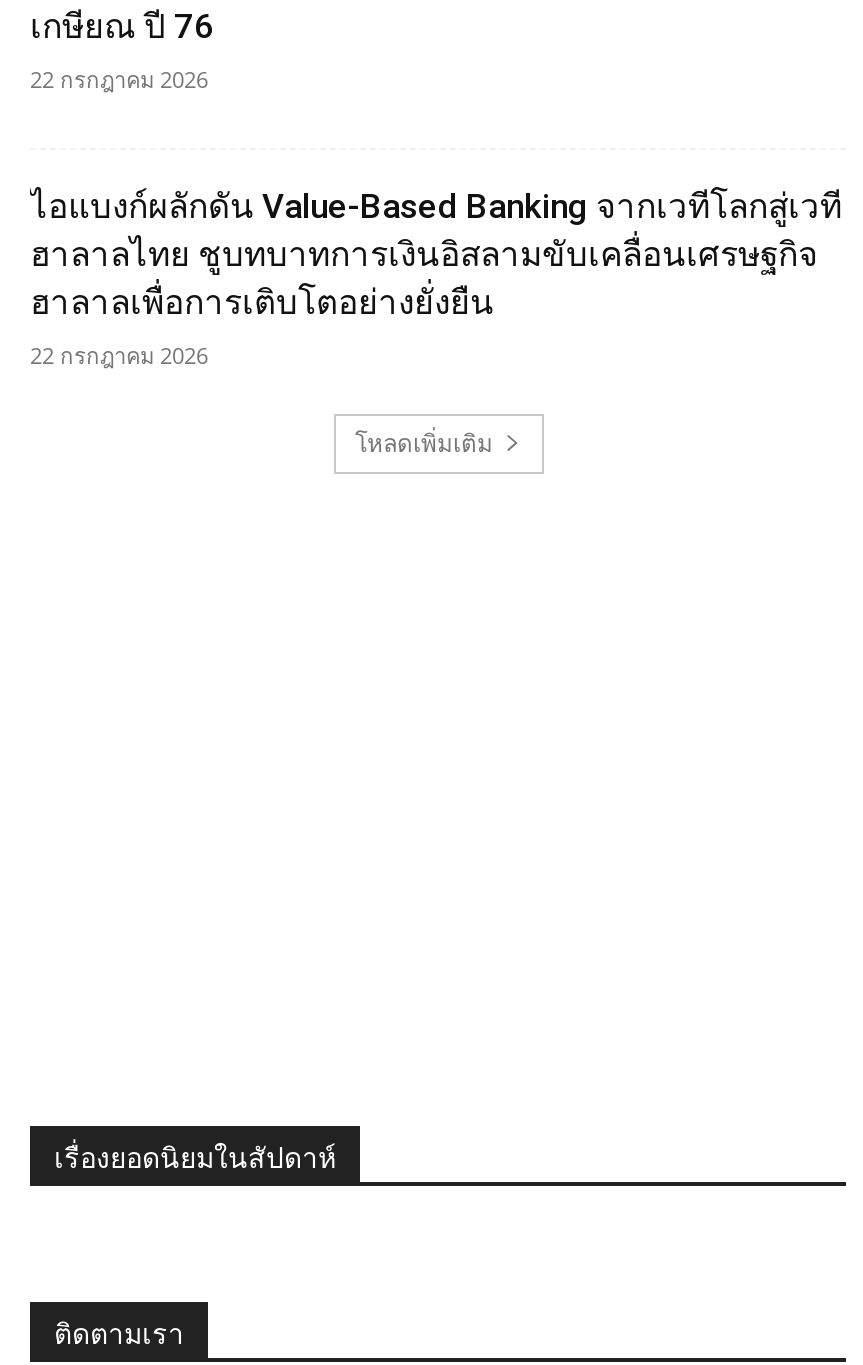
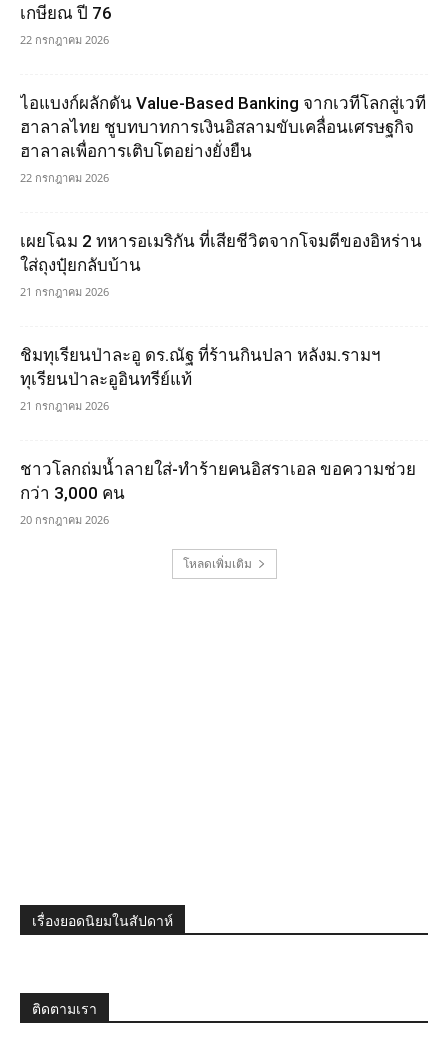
none -> [20,231,422,527] เผยโฉม 2 ทหารอเมริกัน ที่เสียชีวิตจากโจมตีของอิหร่าน | ใส่ถุงปุ๋ยกลับบ้าน | 21 กรกฎาคม 2026 | ชิมทุเรียนป่าละอู ดร.ณัฐ ที่ร้านกินปลา หลังม.รามฯ | ทุเรียนป่าละอูอินทรีย์แท้ | 21 กรกฎาคม 2026 | ชาวโลกถ่มน้ำลายใส่-ทำร้ายคนอิสราเอล ขอความช่วย | กว่า 3,000 คน | 20 กรกฎาคม 2026

